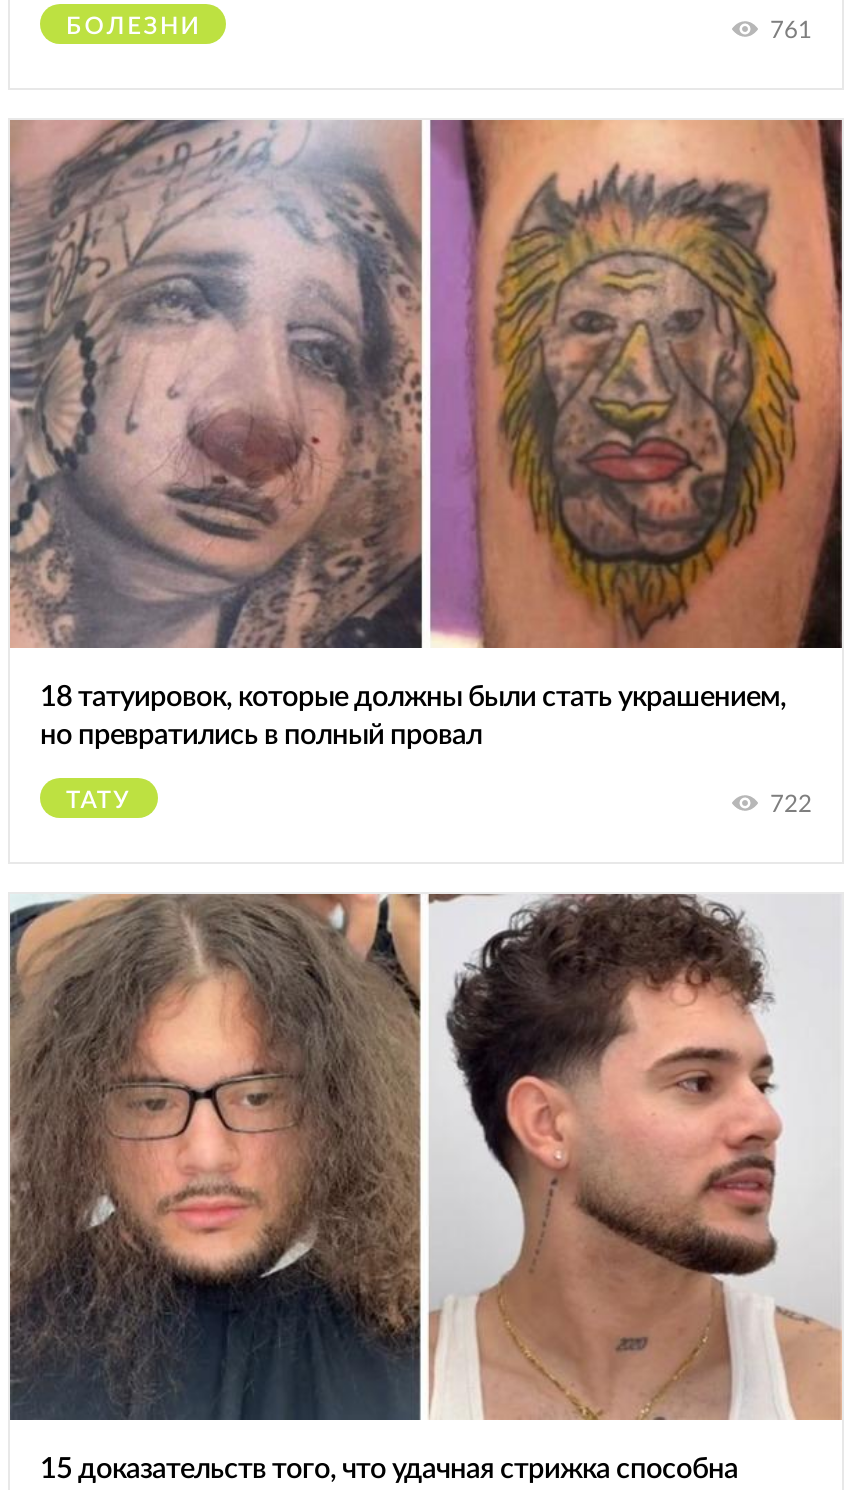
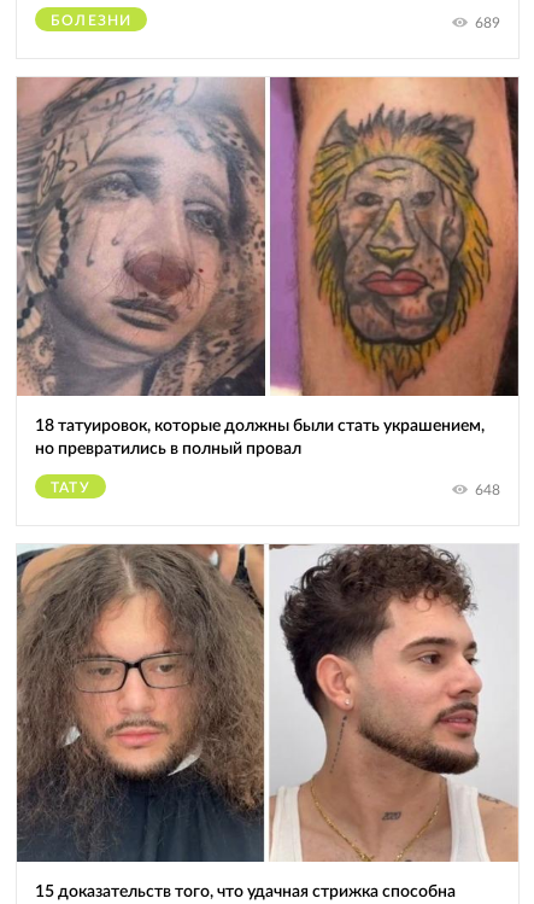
[770,18,812,42] 761 -> [475,16,500,30] 689
[770,791,812,815] 722 -> [475,482,500,497] 648

